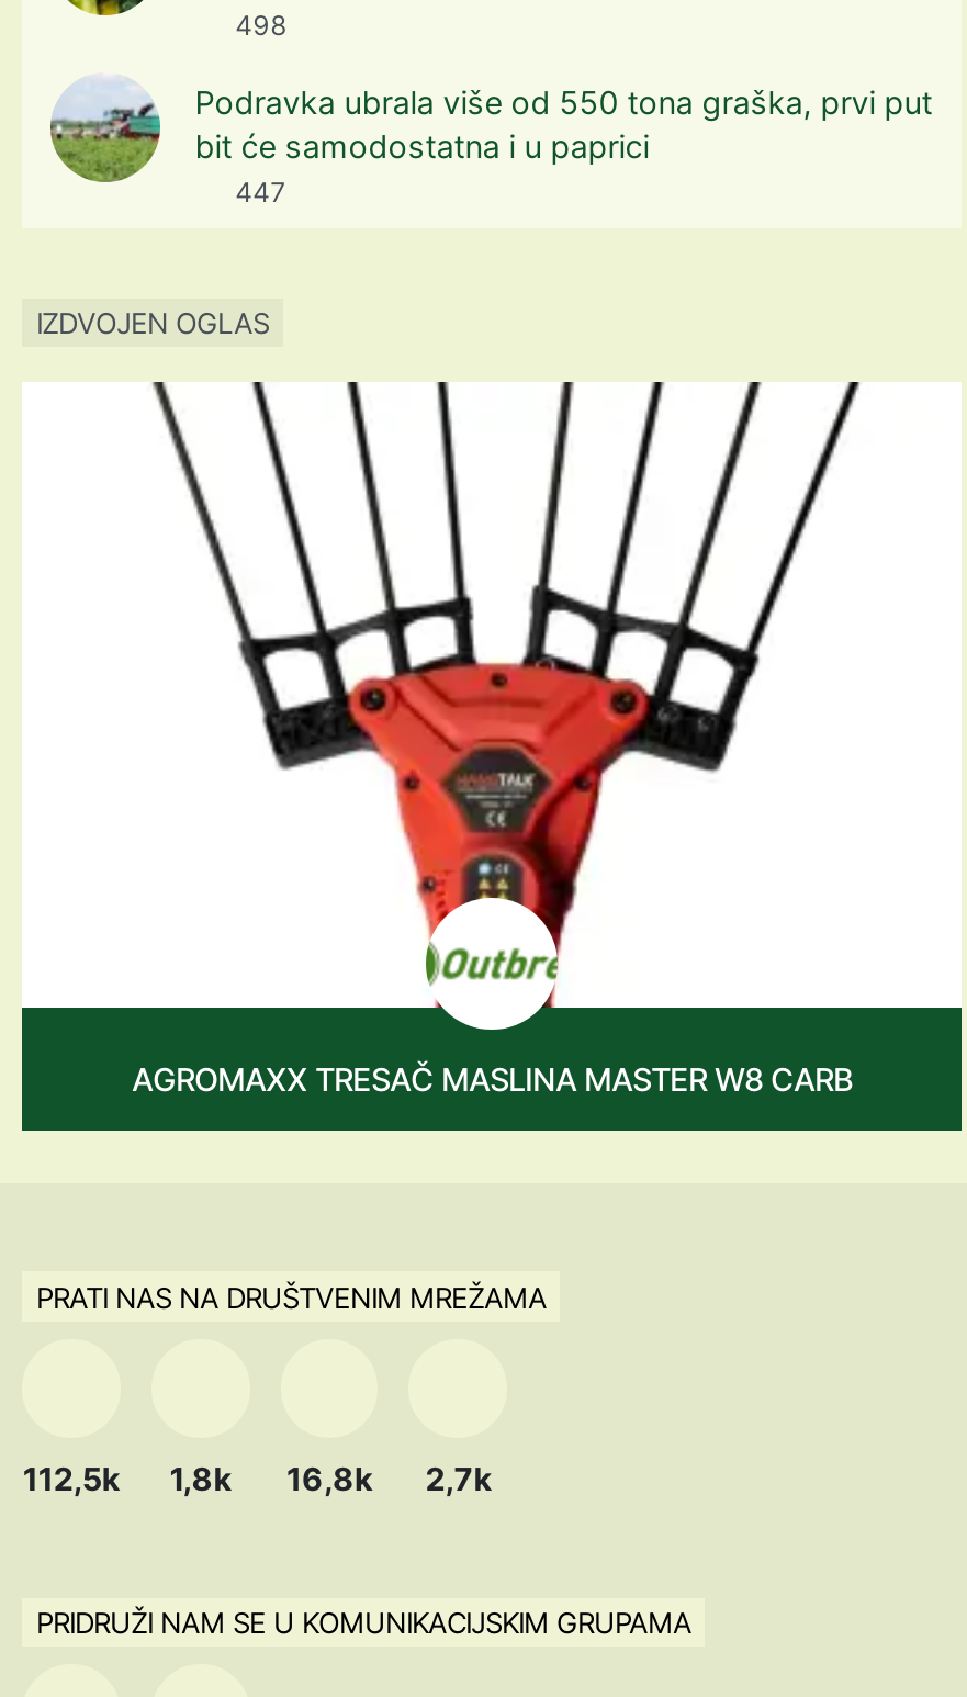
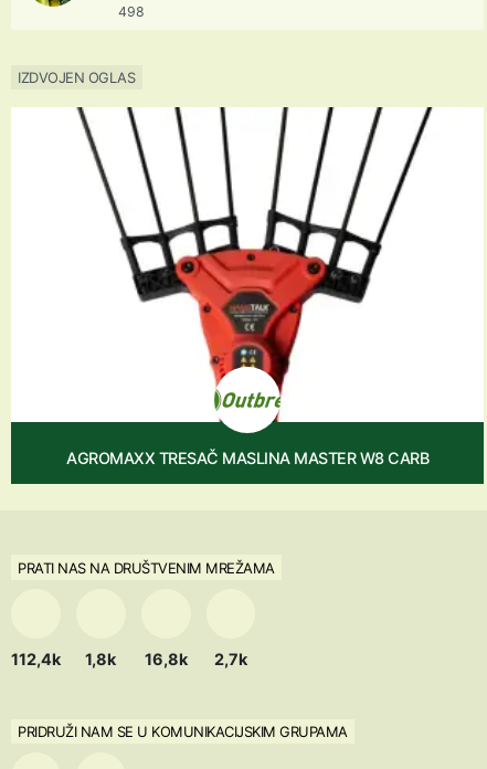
[48,72,933,209] [image] | Podravka ubrala više od 550 tona graška, prvi put | bit će samodostatna i u paprici | 447 -> none
[23,1458,491,1496] 112,5k 1,8k 16,8k 2,7k -> [11,649,247,668] 112,4k 1,8k 16,8k 2,7k

